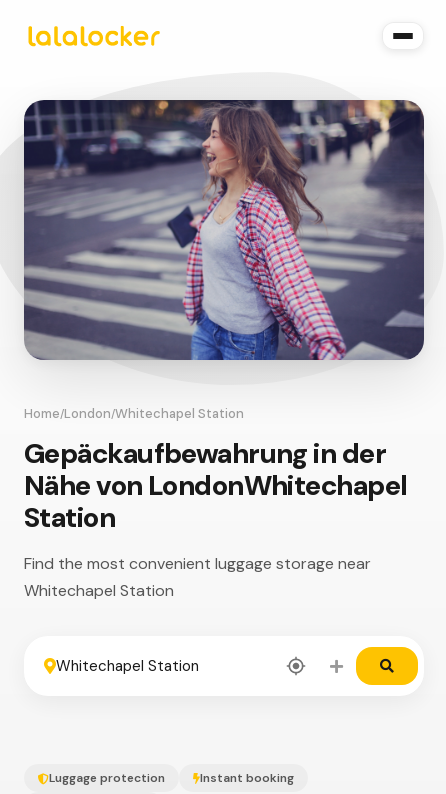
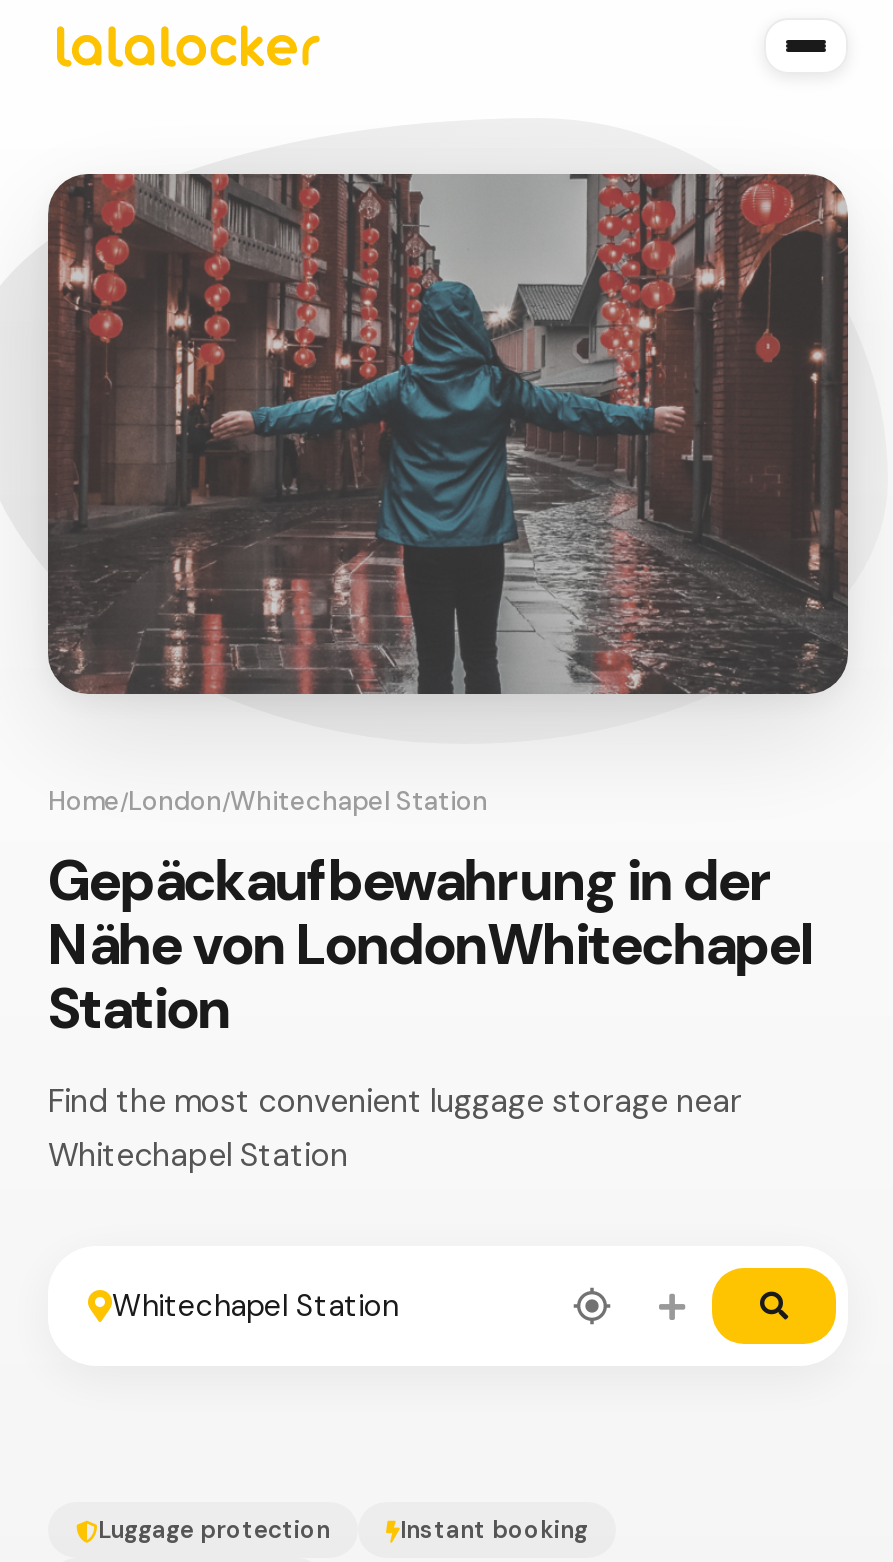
[24,99,424,361] [image] -> [48,172,850,696] [image]

